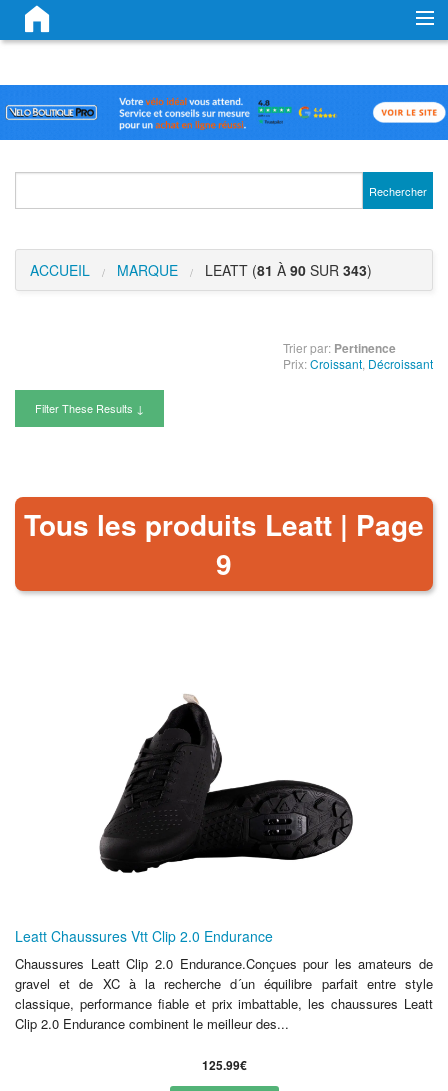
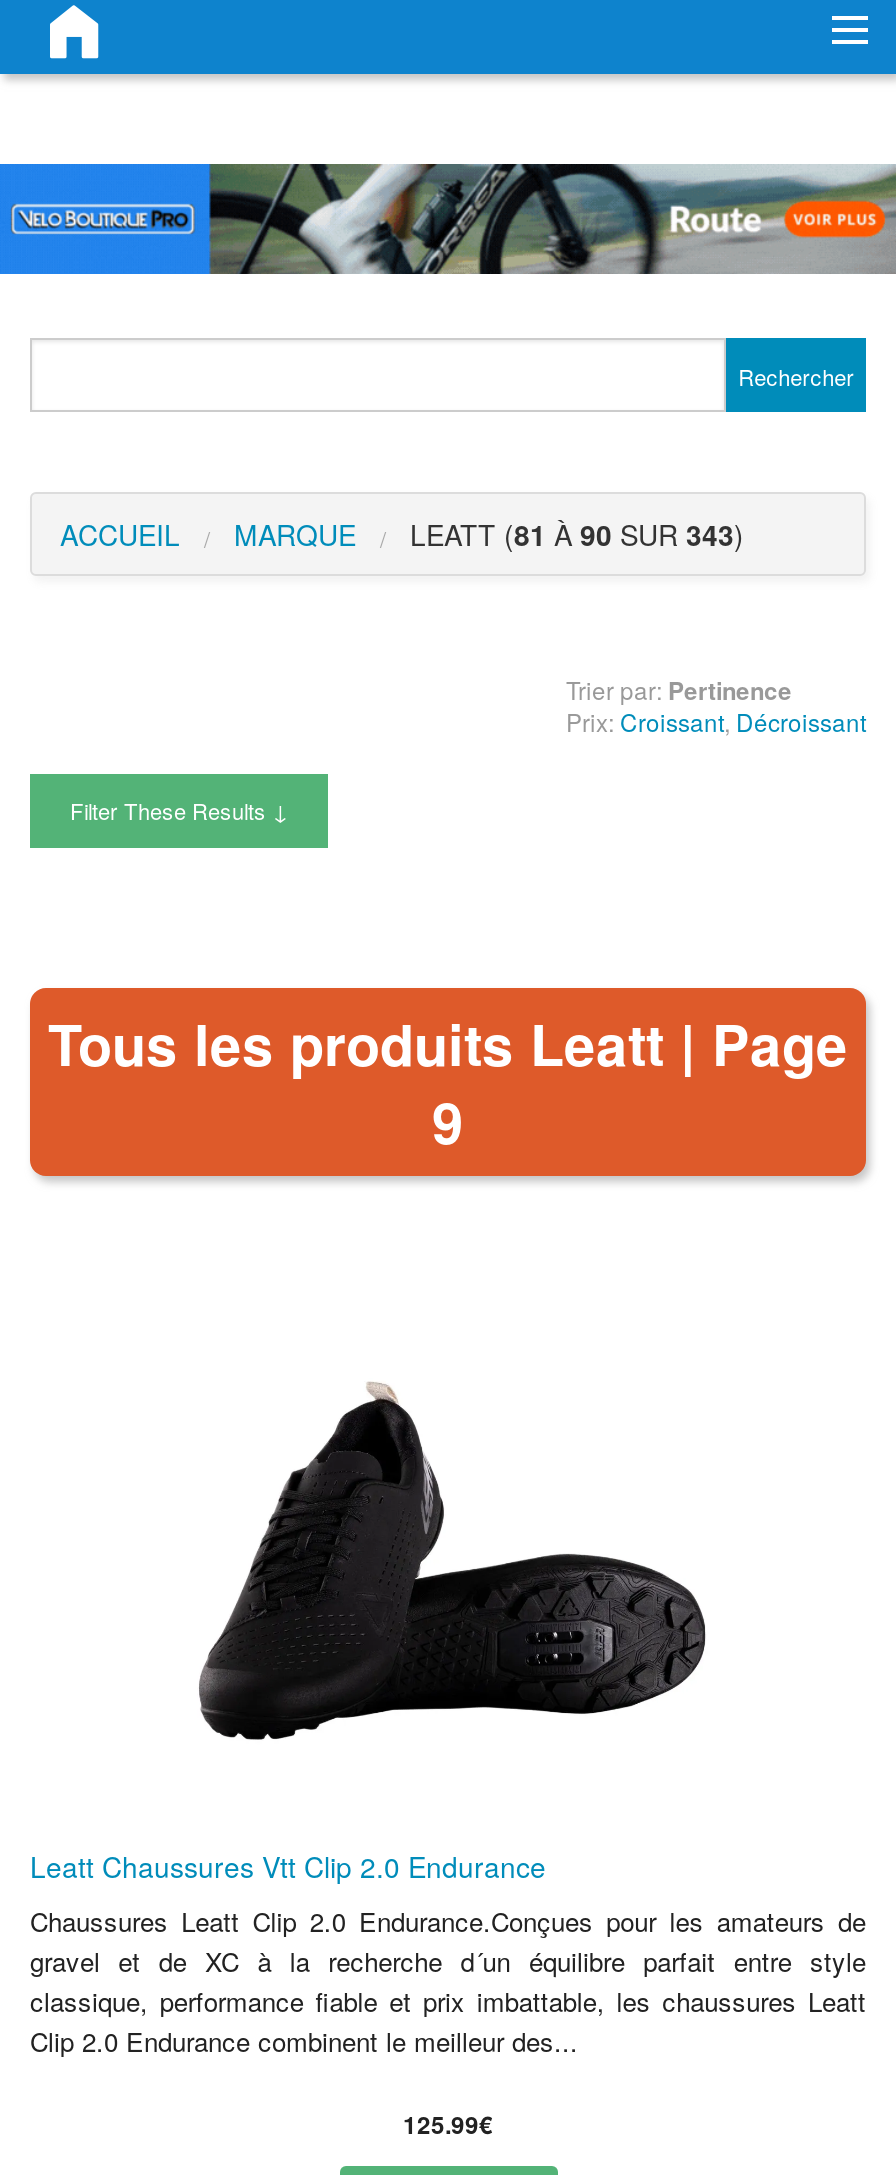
[105,84,445,141] [image] -> [208,162,890,276] [image]

